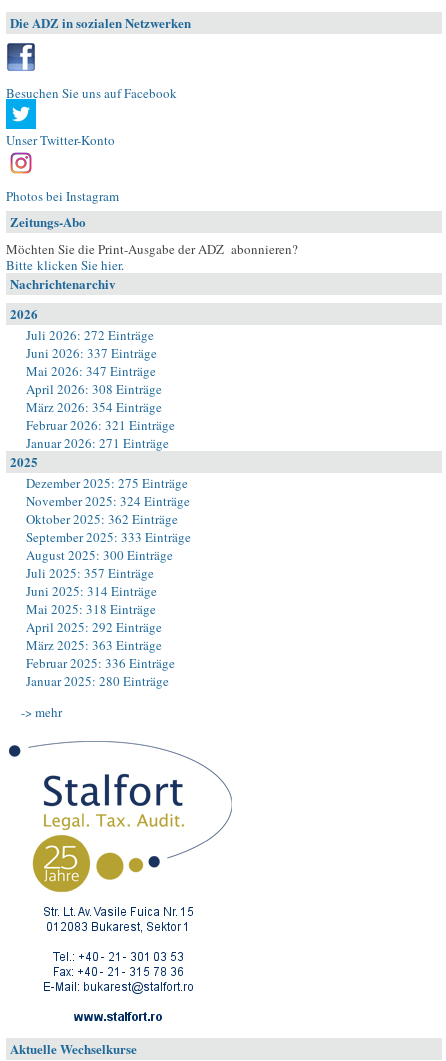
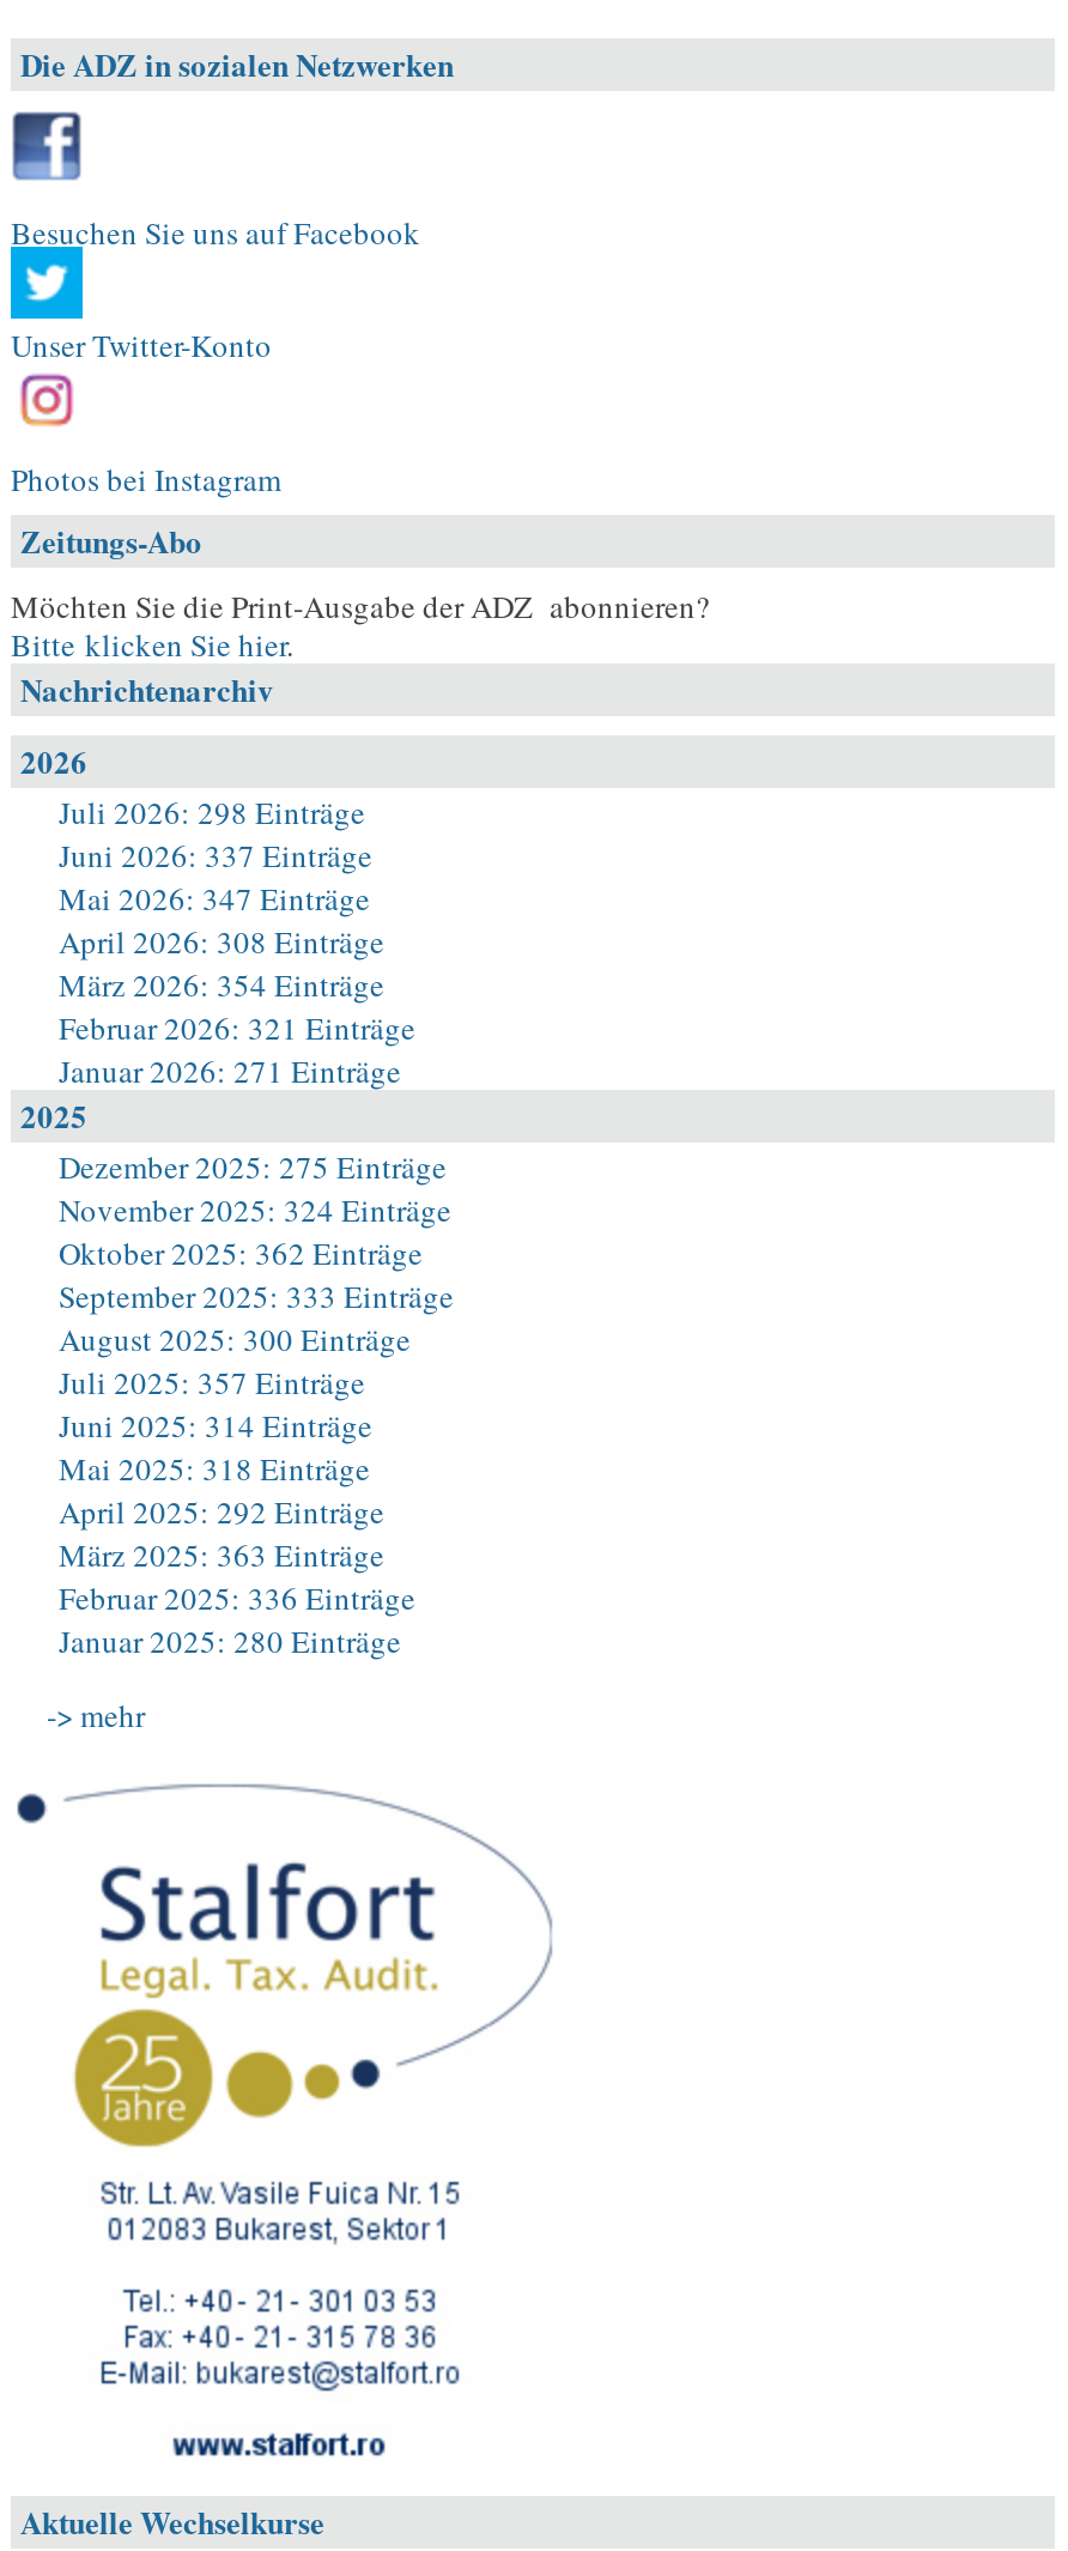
[26,326,154,344] Juli 2026: 272 Einträge -> [59,790,365,834] Juli 2026: 298 Einträge

